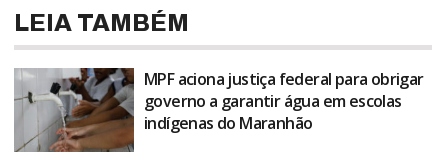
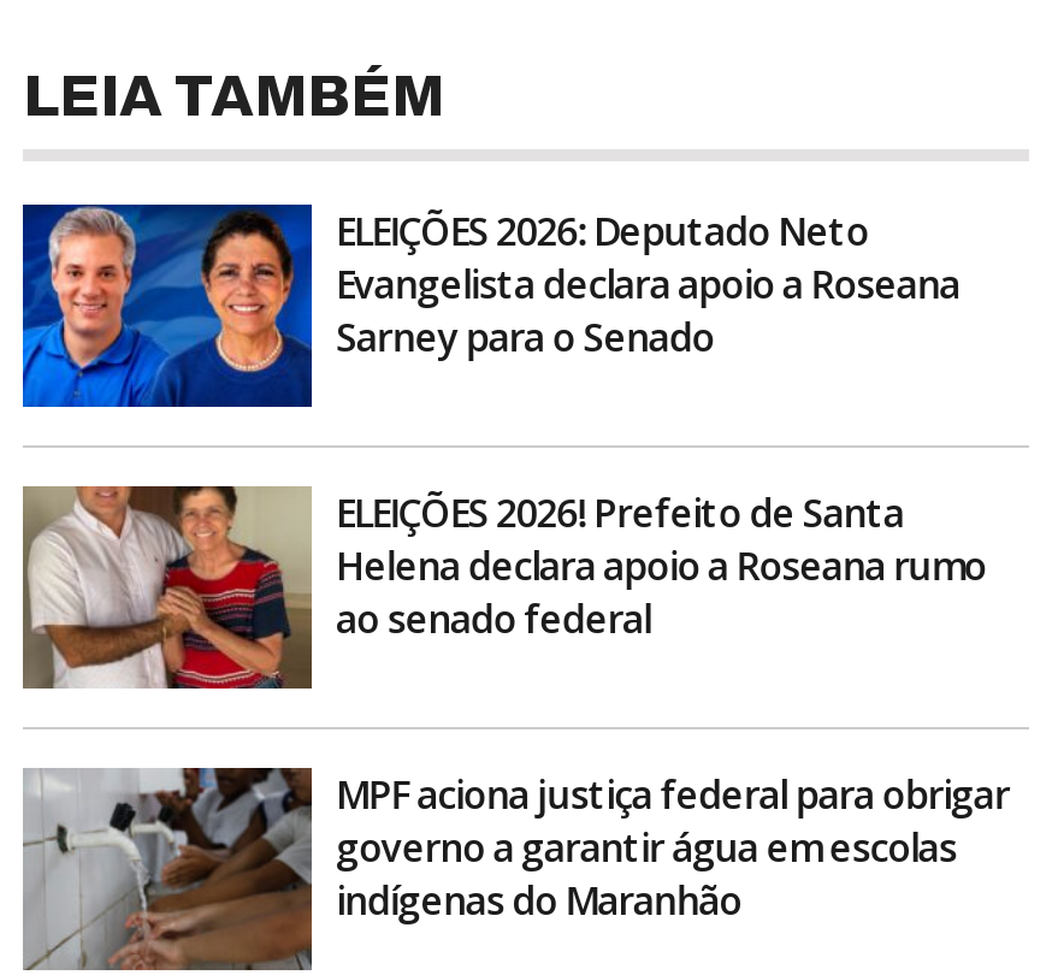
none -> [20,202,986,646] [image] | ELEIÇÕES 2026: Deputado Neto | Evangelista declara apoio a Roseana | Sarney para o Senado | ELEIÇÕES 2026! Prefeito de Santa | Helena declara apoio a Roseana rumo | ao senado federal
none -> [20,484,314,691] [image]

